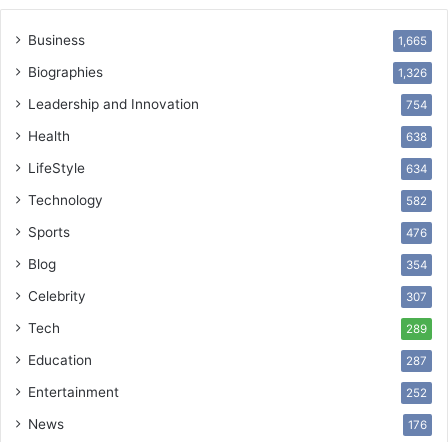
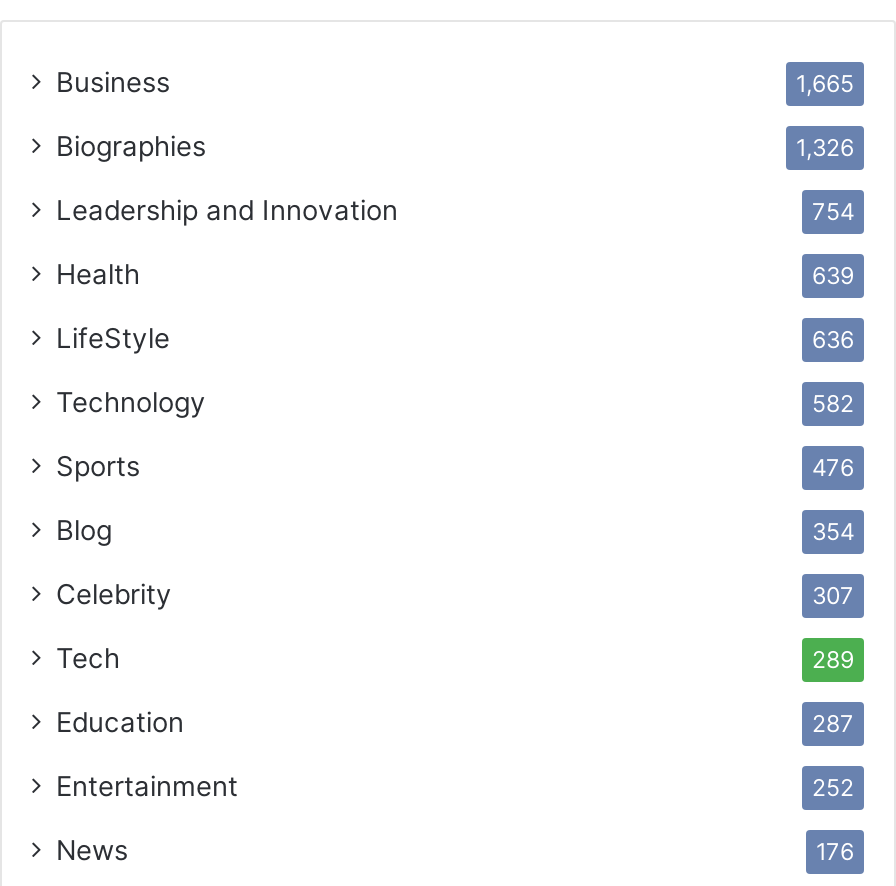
[406,130,427,144] 638 -> [812,261,854,289] 639
[406,162,427,176] 634 -> [812,325,854,353] 636

